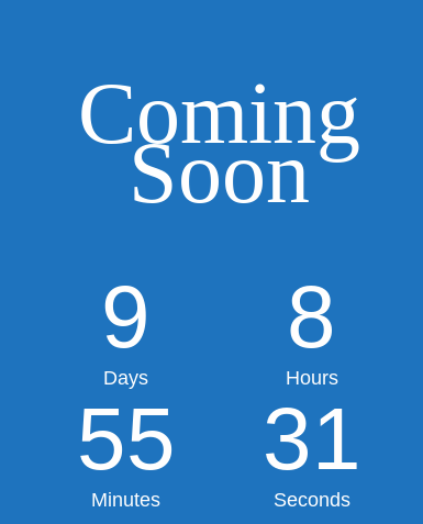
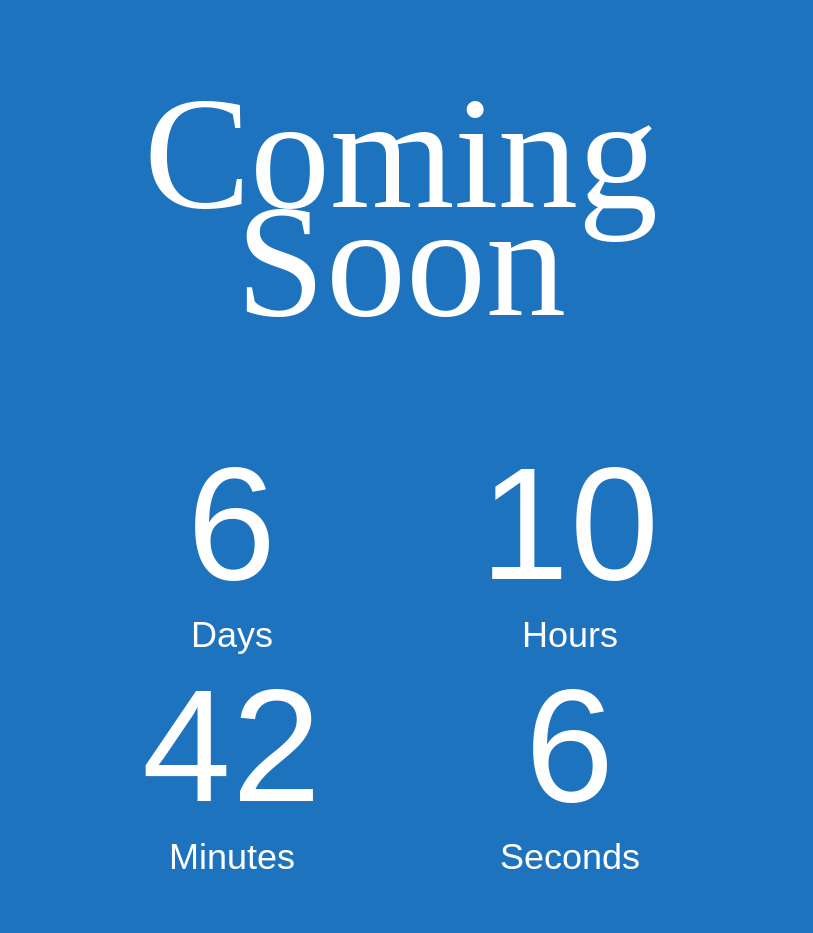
[101,268,151,366] 9 -> [187,435,277,613] 6
[287,268,336,366] 8 -> [480,435,660,613] 10
[76,390,175,488] 55 -> [142,657,322,835] 42
[262,390,361,488] 31 -> [525,657,615,835] 6

